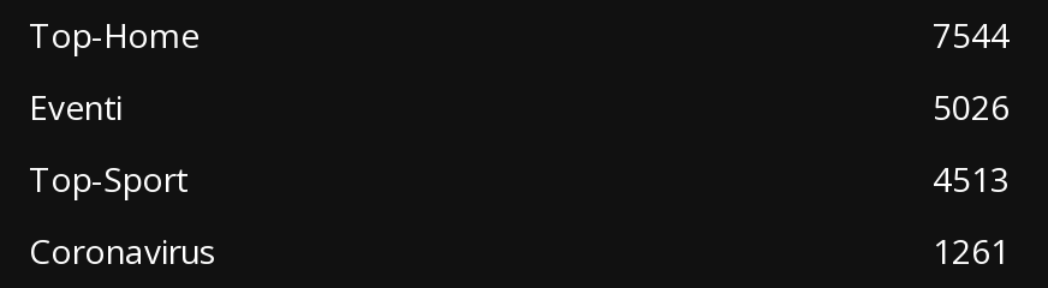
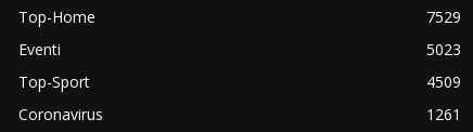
[933,12,1010,57] 7544 -> [426,6,461,27] 7529
[933,84,1010,129] 5026 -> [426,39,461,59] 5023
[933,156,1010,201] 4513 -> [426,71,461,92] 4509

